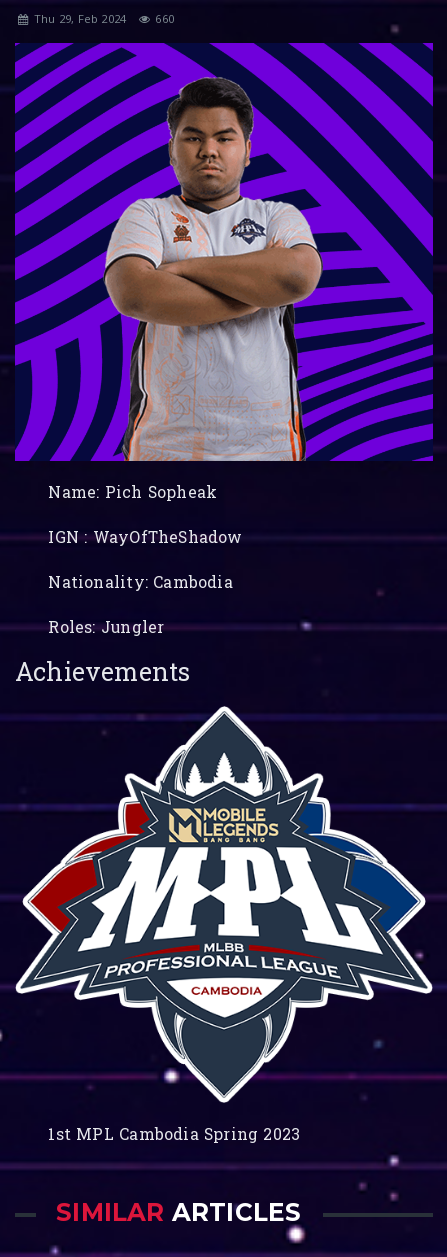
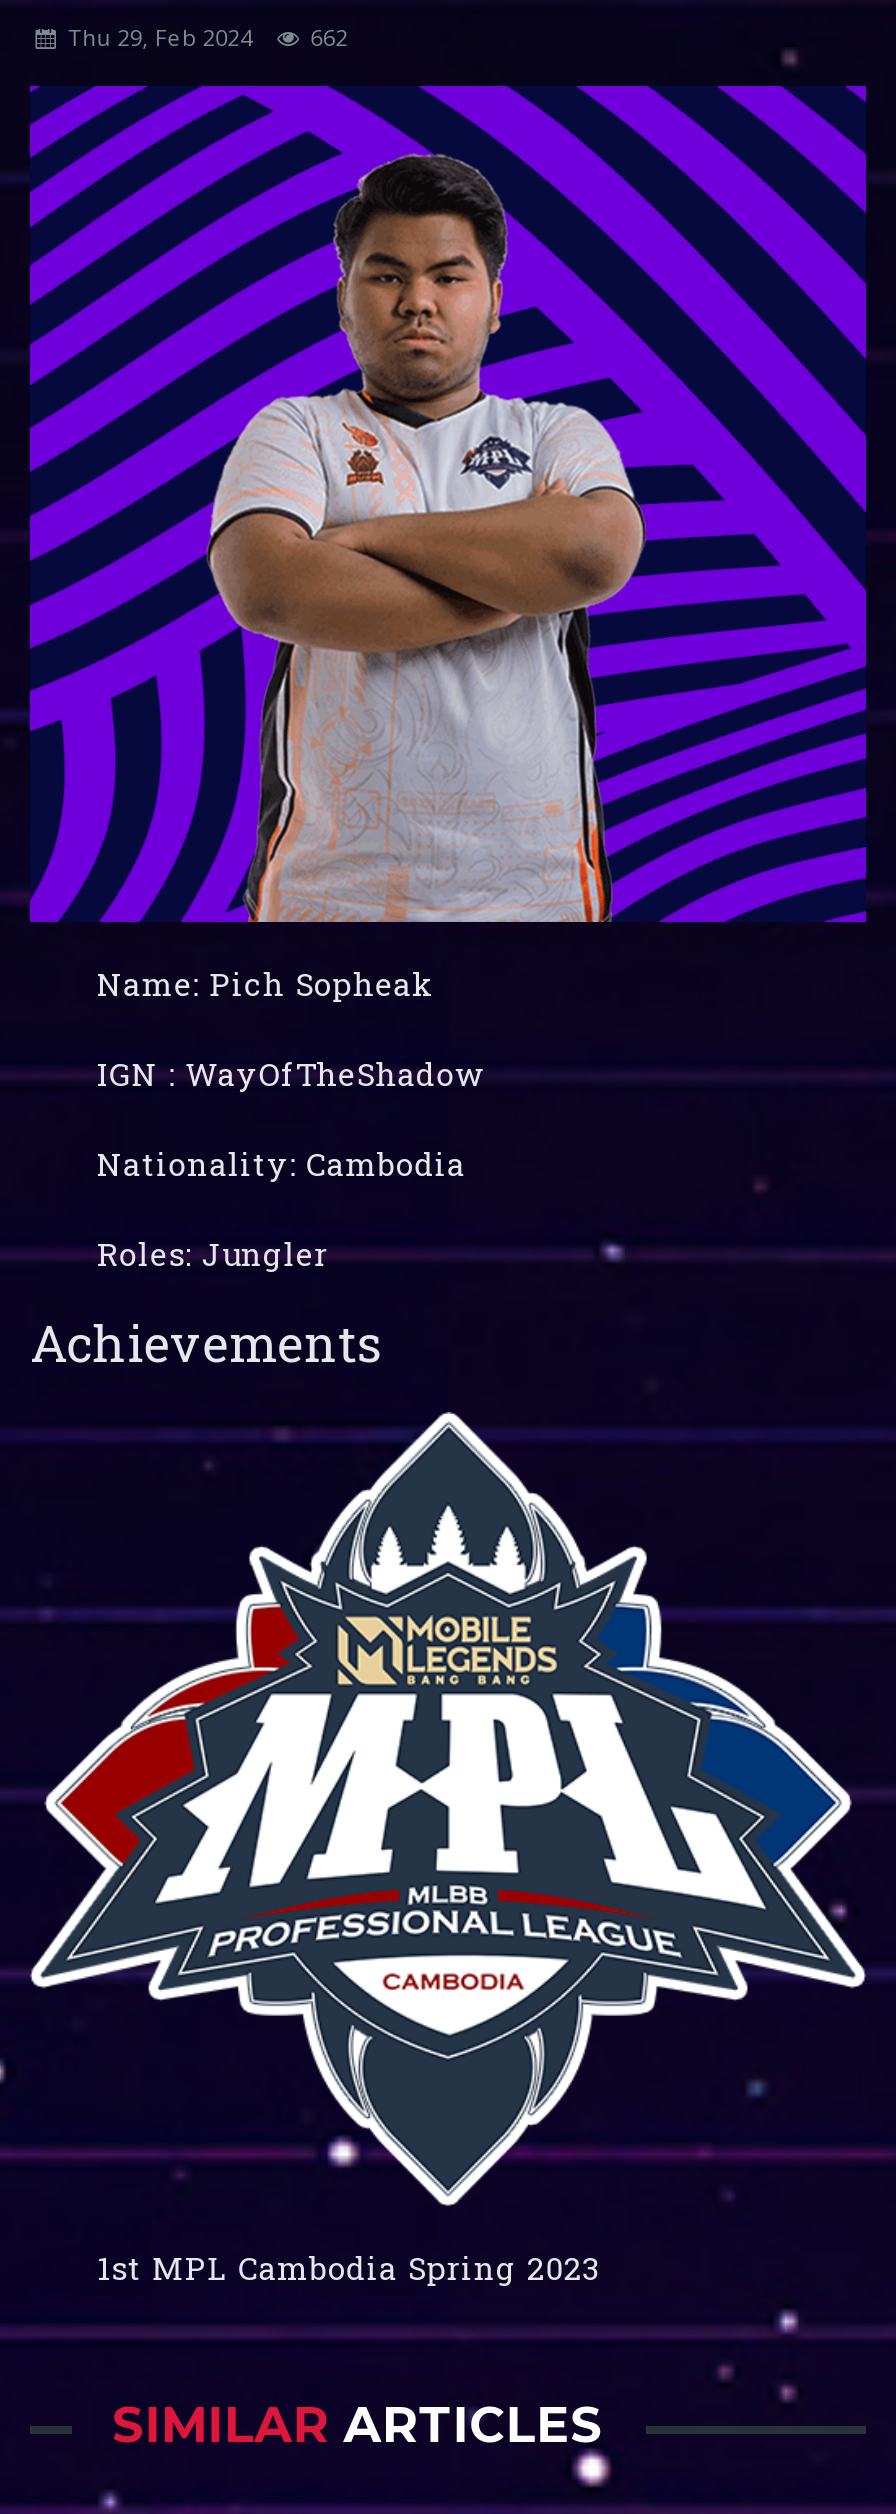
[31,11,174,26] Thu 29, Feb 2024 660 -> [61,22,348,52] Thu 29, Feb 2024 662

